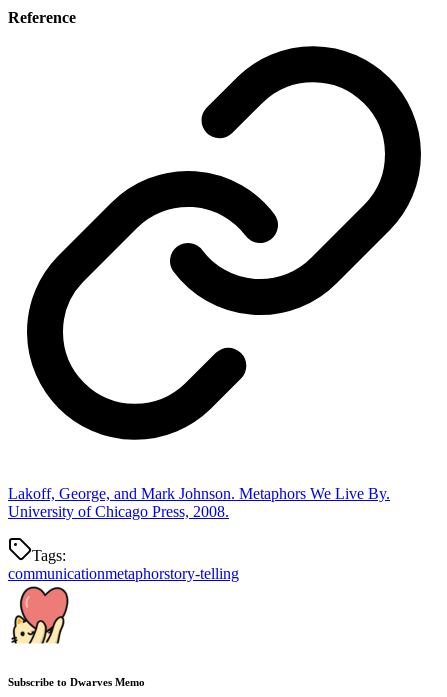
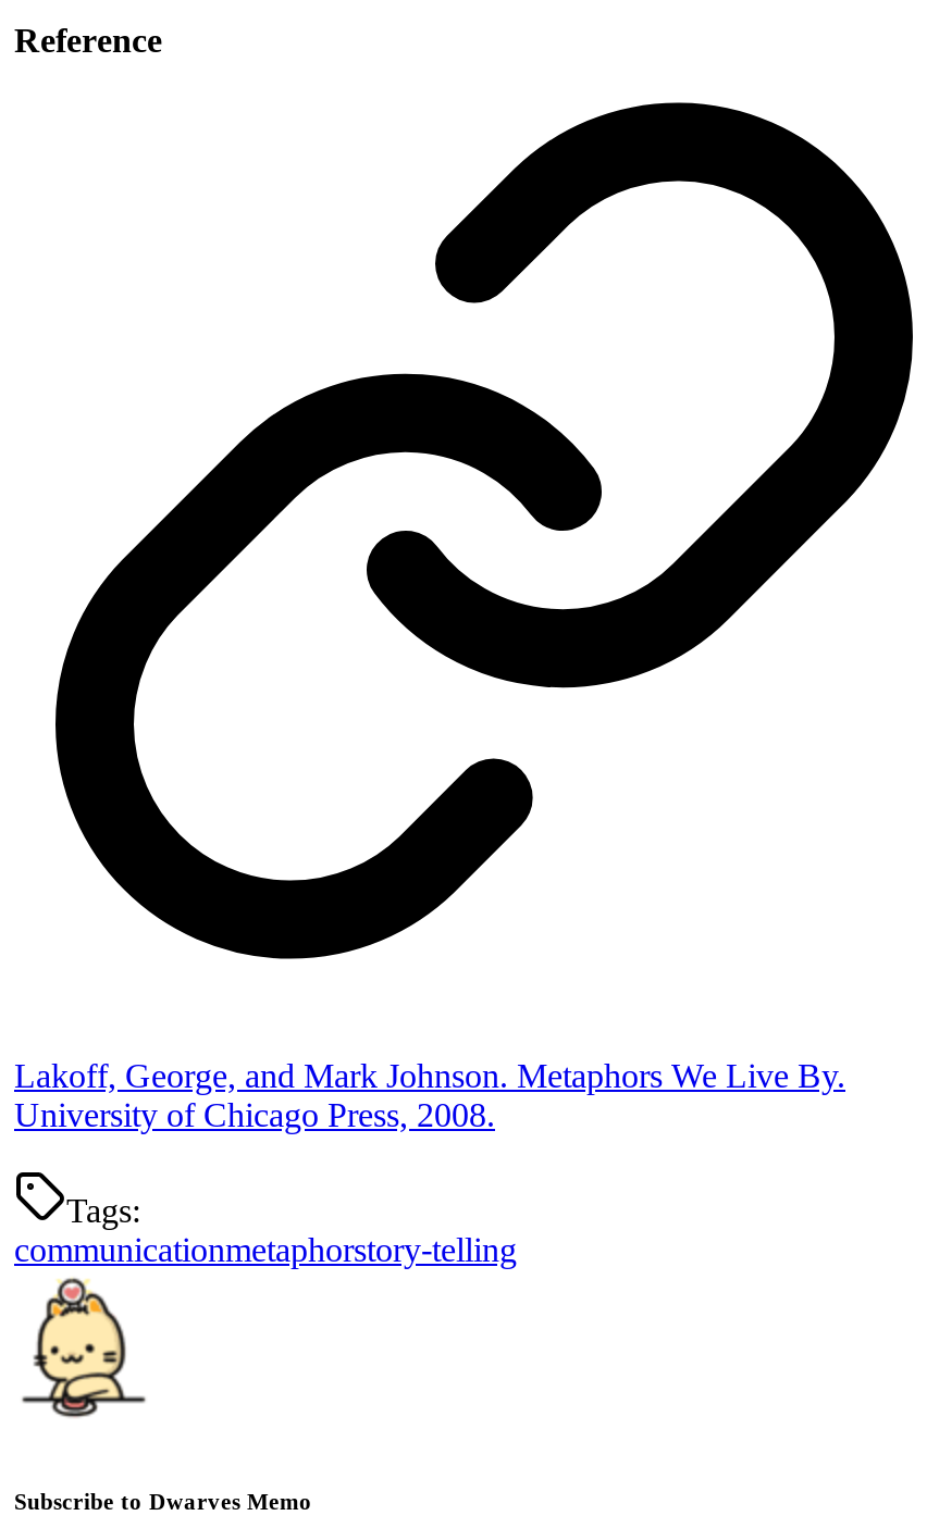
[11,586,70,644] [image] -> [25,1277,147,1418] [image]

